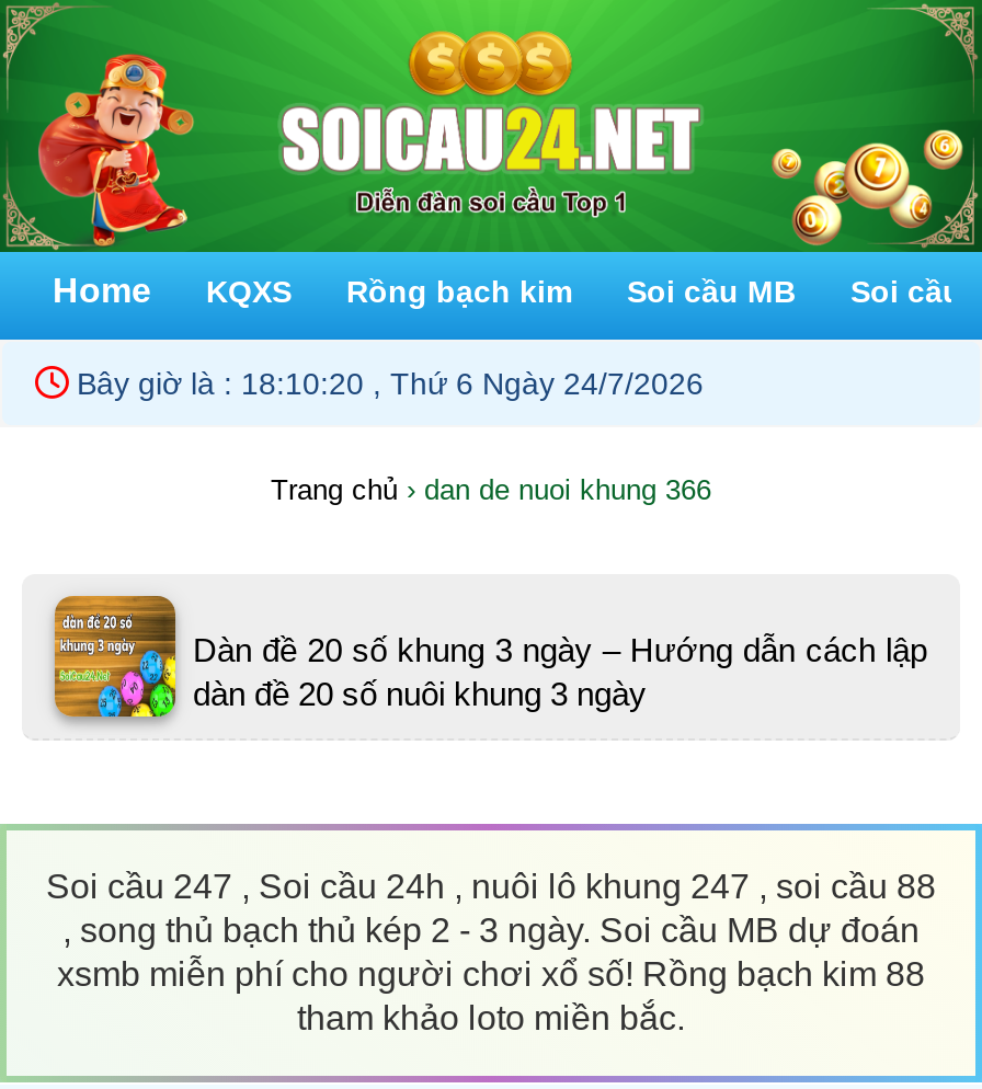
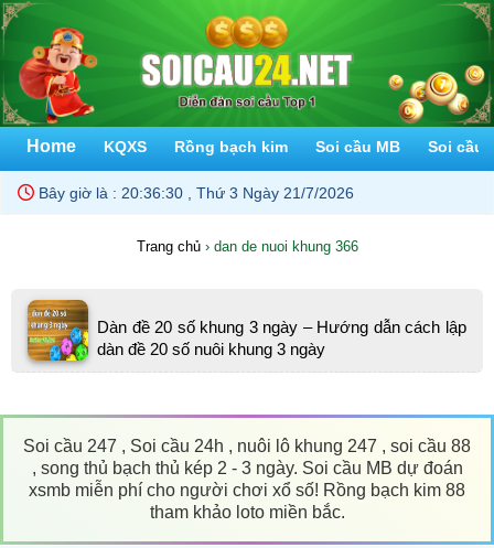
[68,365,704,401] Bây giờ là : 18:10:20 , Thứ 6 Ngày 24/7/2026 -> [34,184,354,202] Bây giờ là : 20:36:30 , Thứ 3 Ngày 21/7/2026

